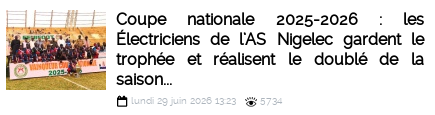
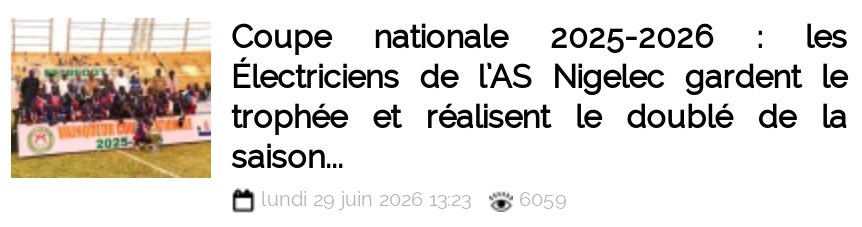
[260,95,282,106] 5734 -> [519,187,567,209] 6059

